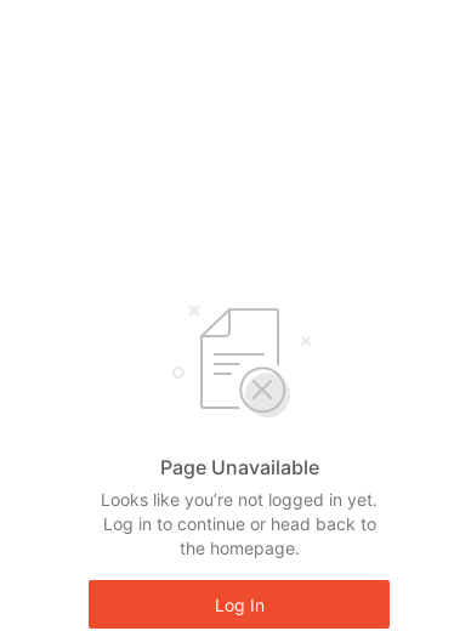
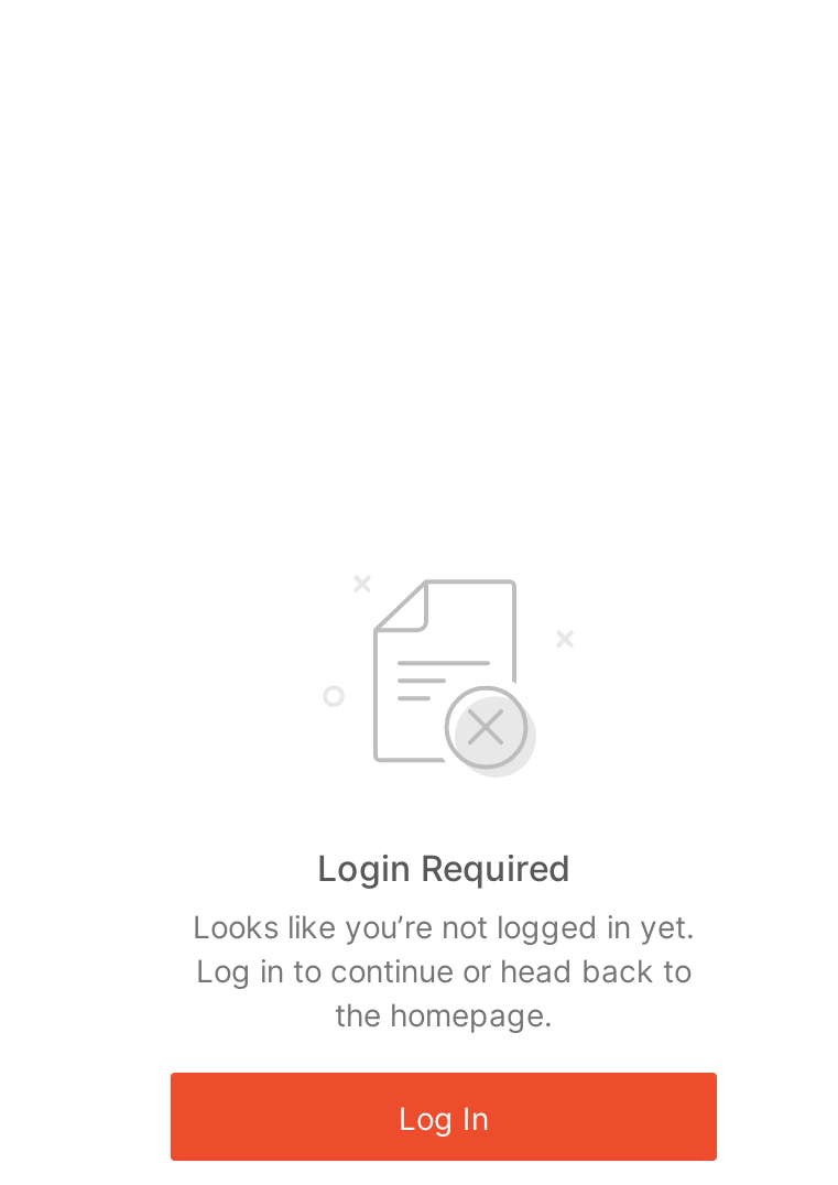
[160,455,319,479] Page Unavailable -> [317,846,570,890] Login Required

